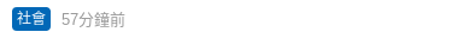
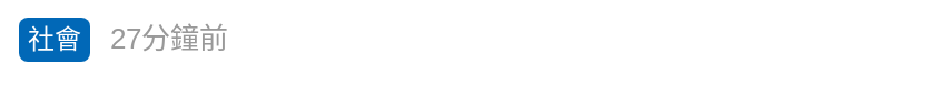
[17,10,125,28] 社會 57分鐘前 -> [28,23,228,56] 社會 27分鐘前

